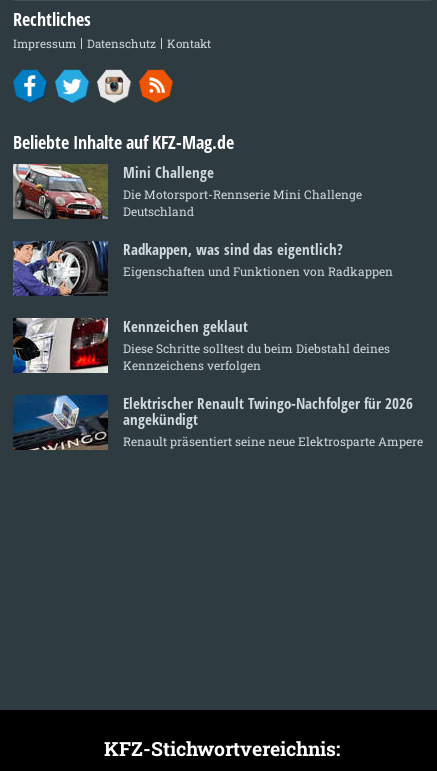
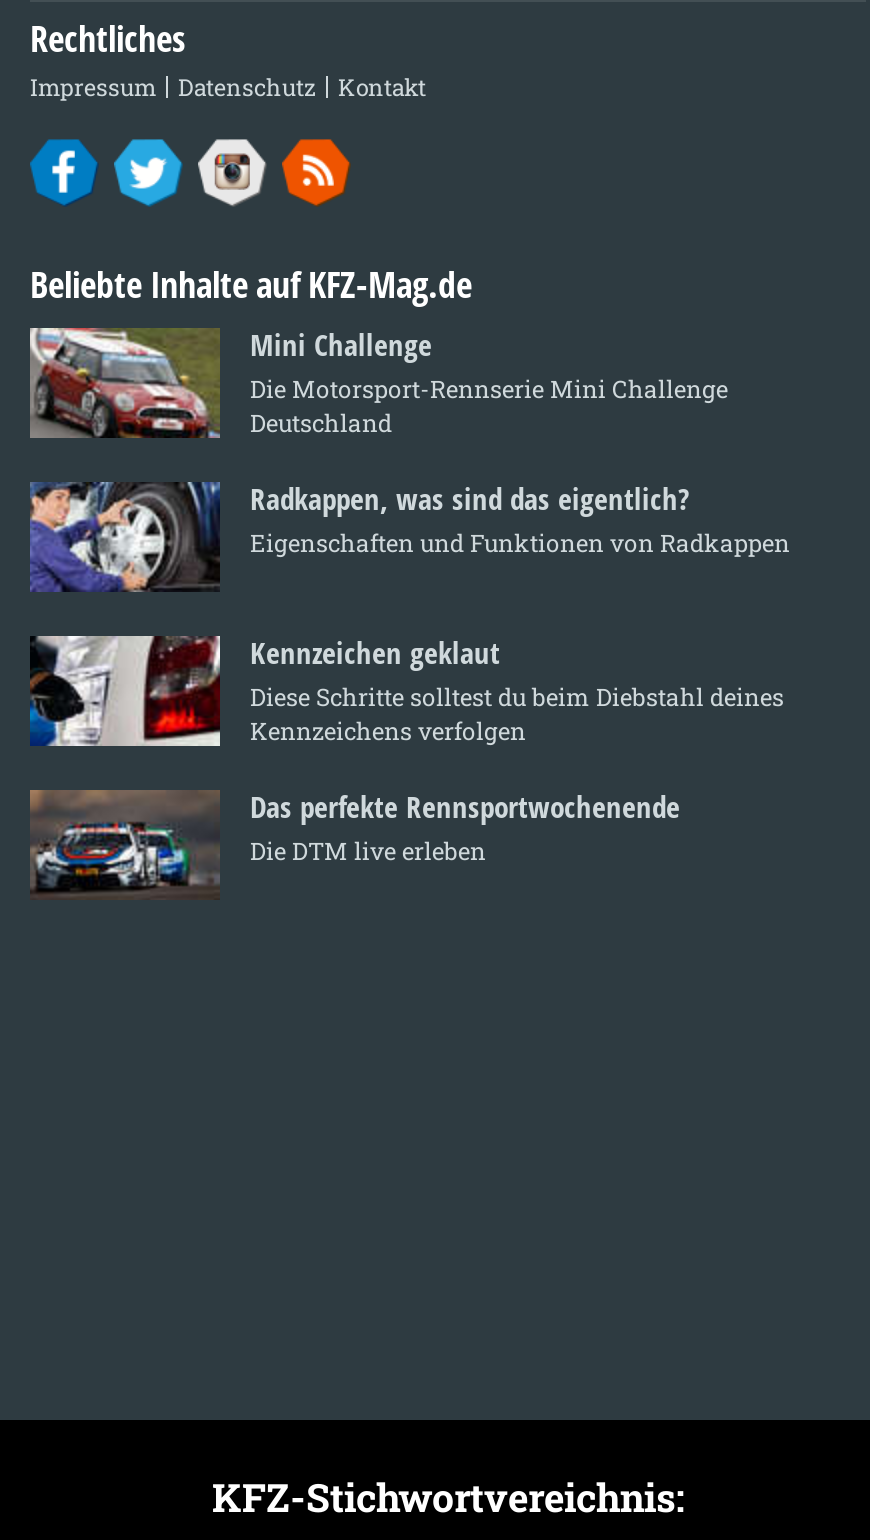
[13,393,423,451] [image] | Elektrischer Renault Twingo-Nachfolger für 2026 | angekündigt | Renault präsentiert seine neue Elektrosparte Ampere -> [28,786,680,900] [image] | Das perfekte Rennsportwochenende | Die DTM live erleben

